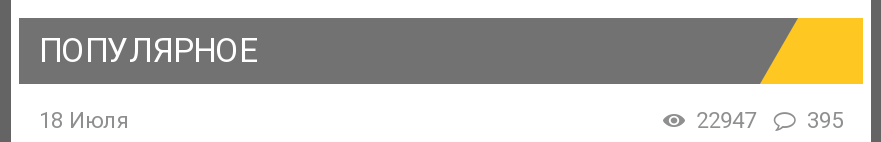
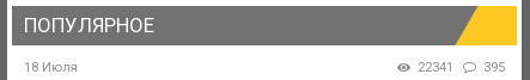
[696,108,843,134] 22947 395 -> [417,59,505,75] 22341 395

